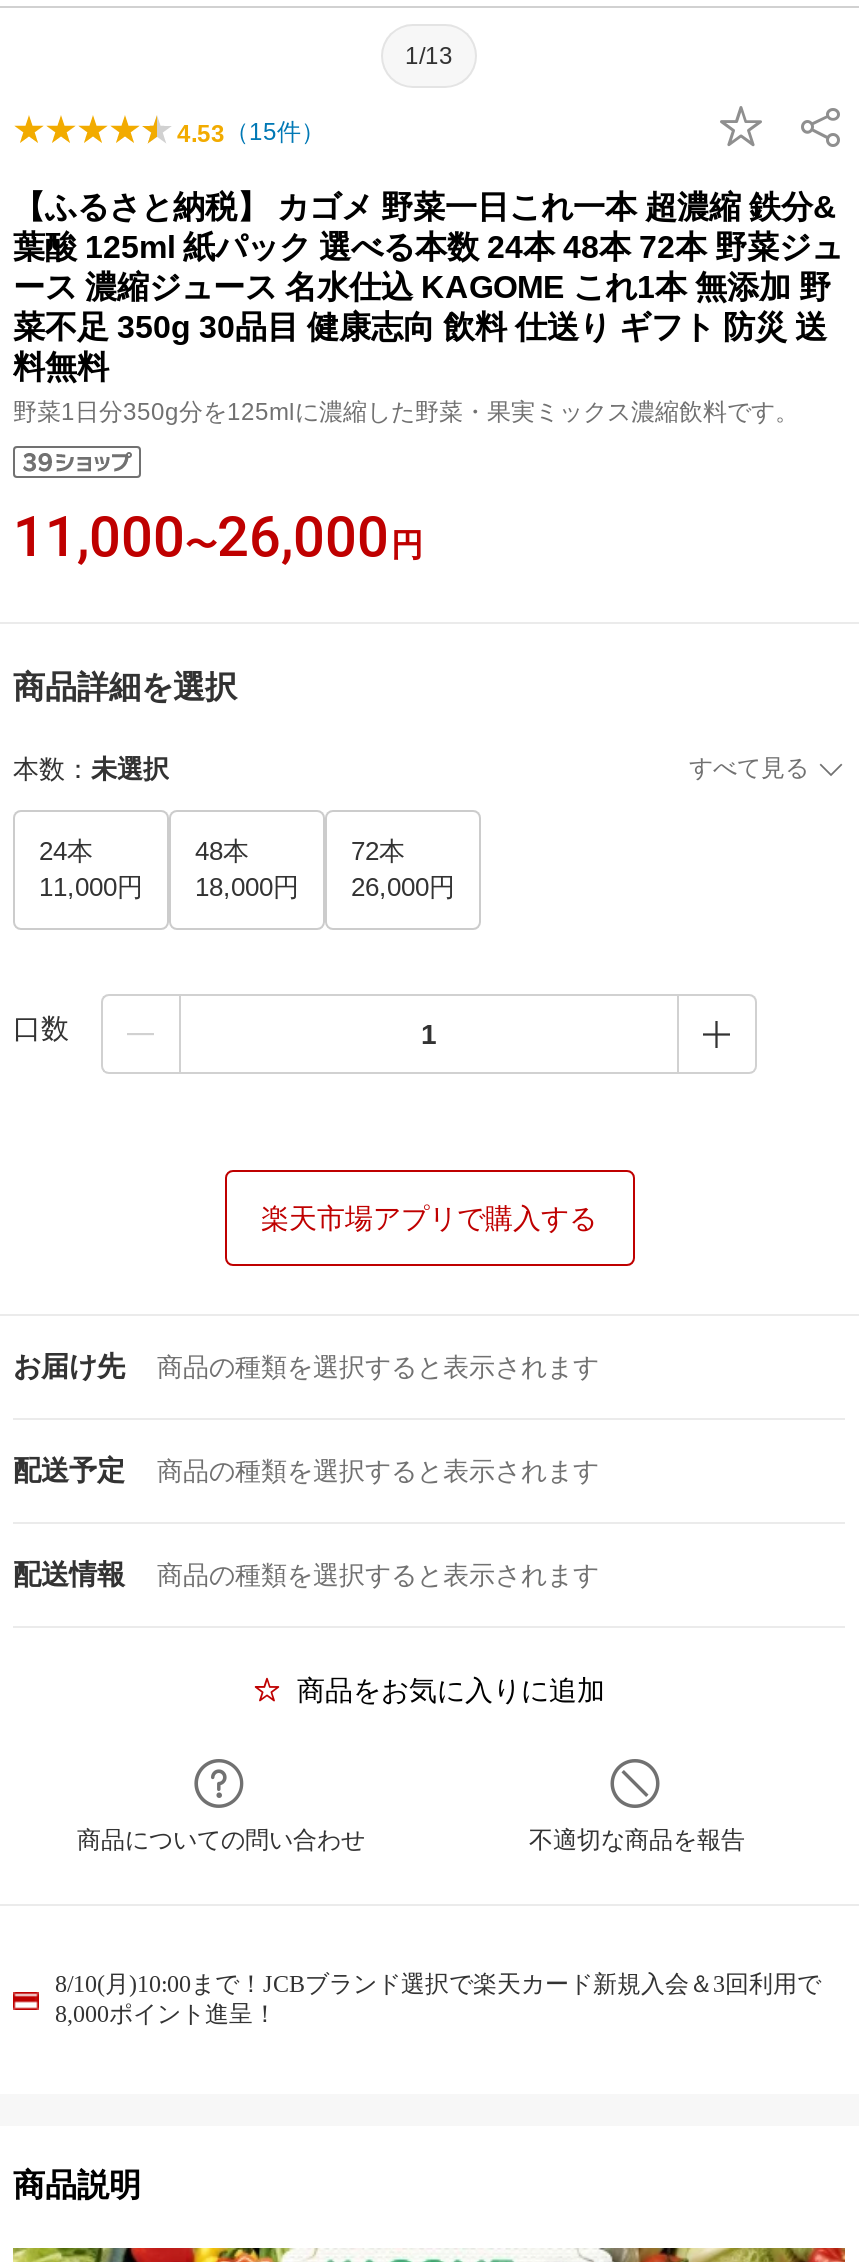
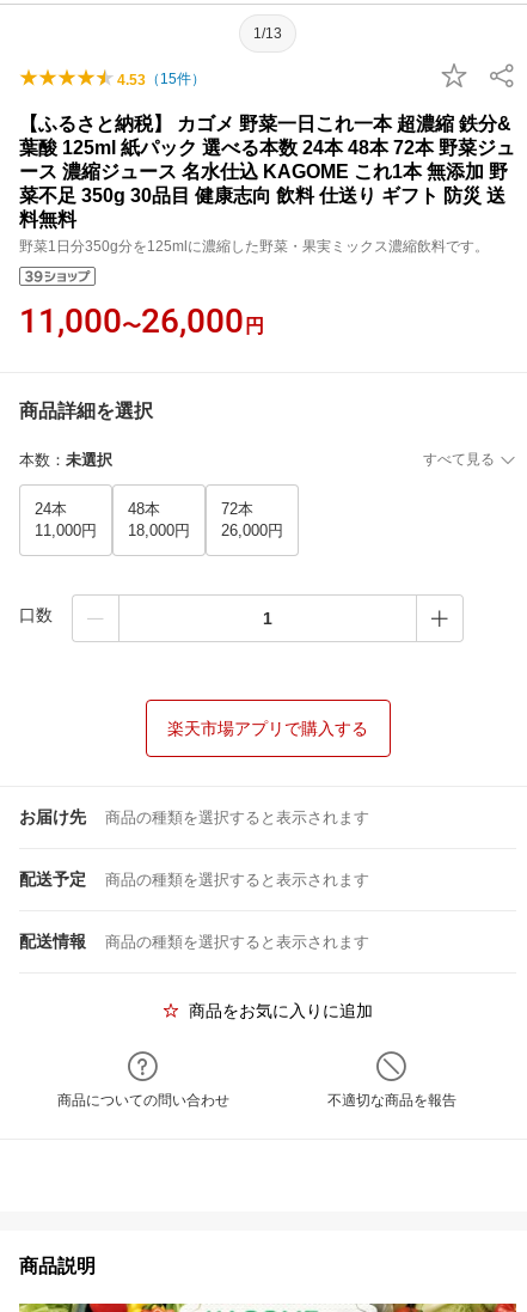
[55,1970,821,2028] 8/10(月)10:00まで！JCBブランド選択で楽天カード新規入会＆3回利用で | 8,000ポイント進呈！ -> none

